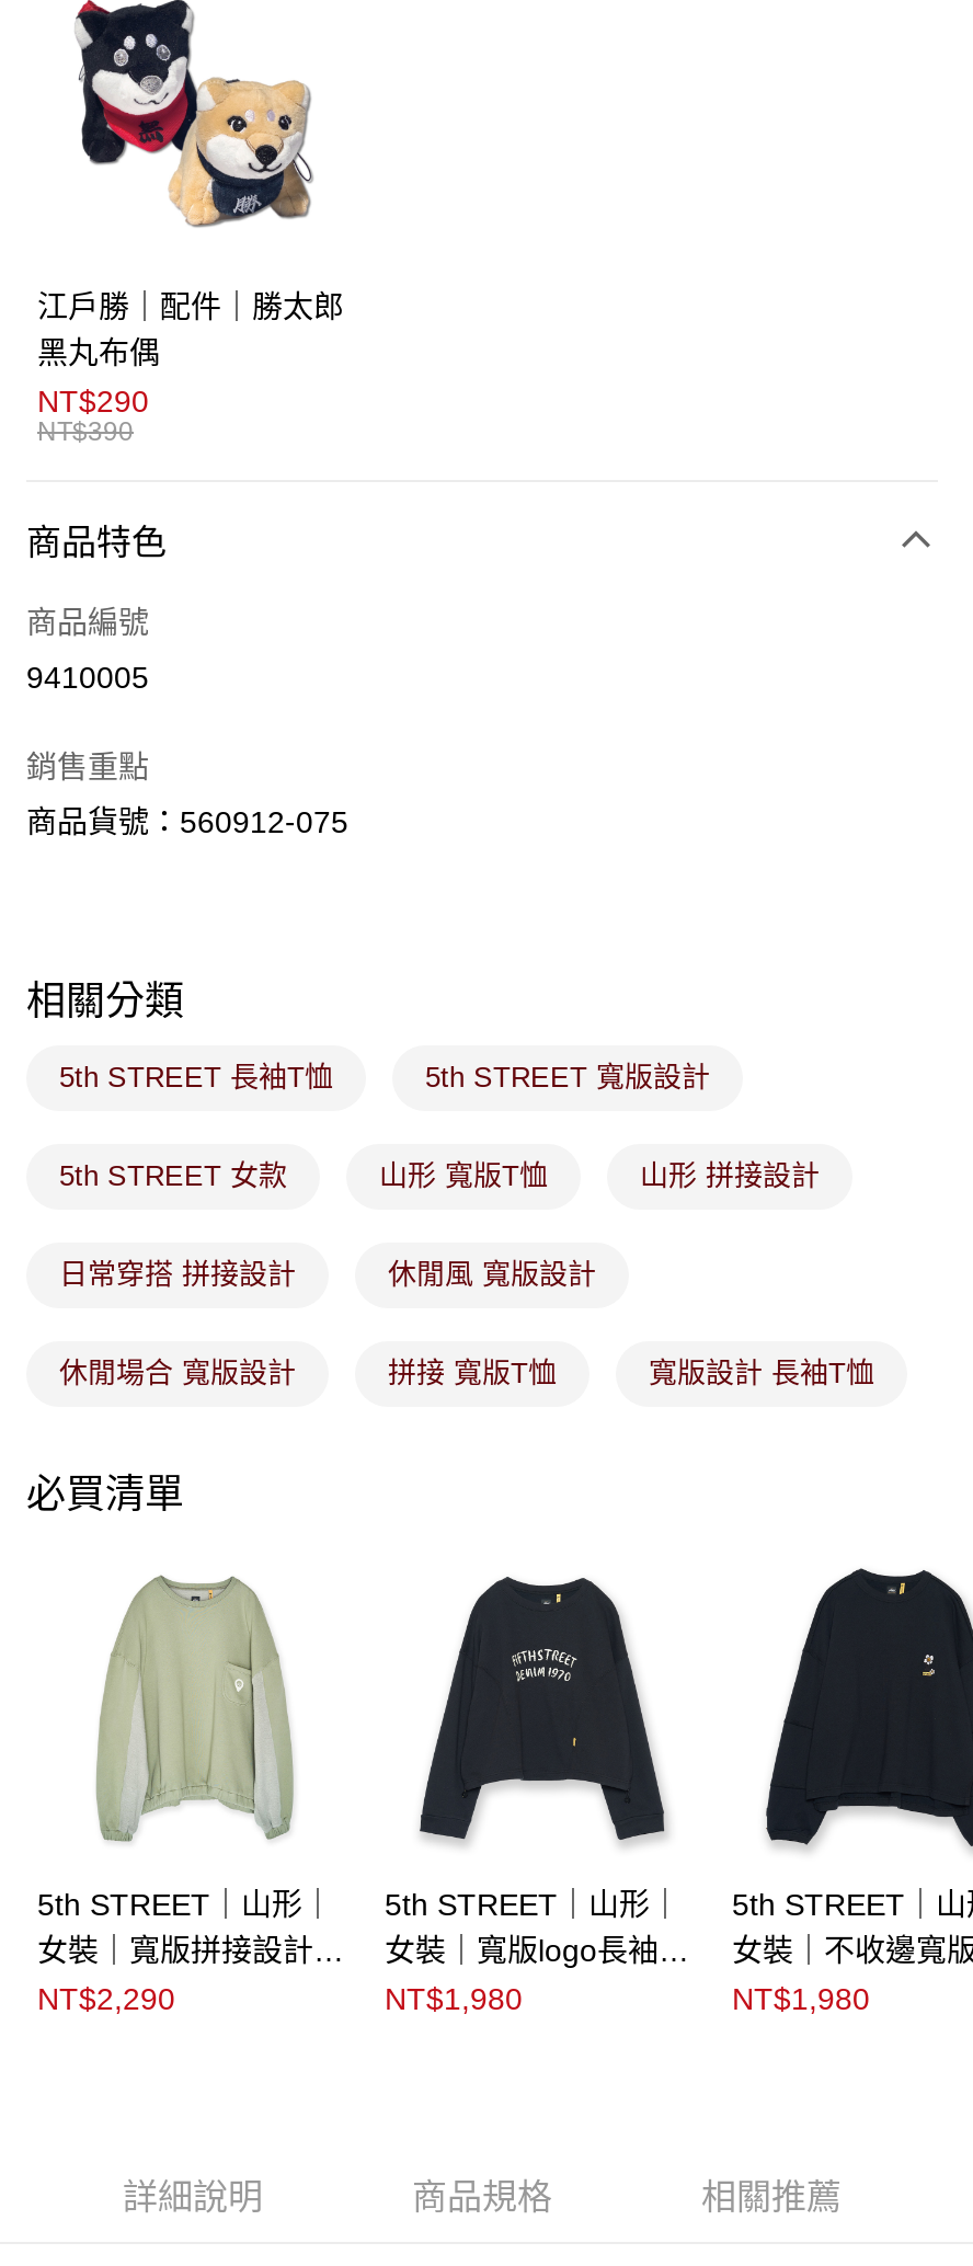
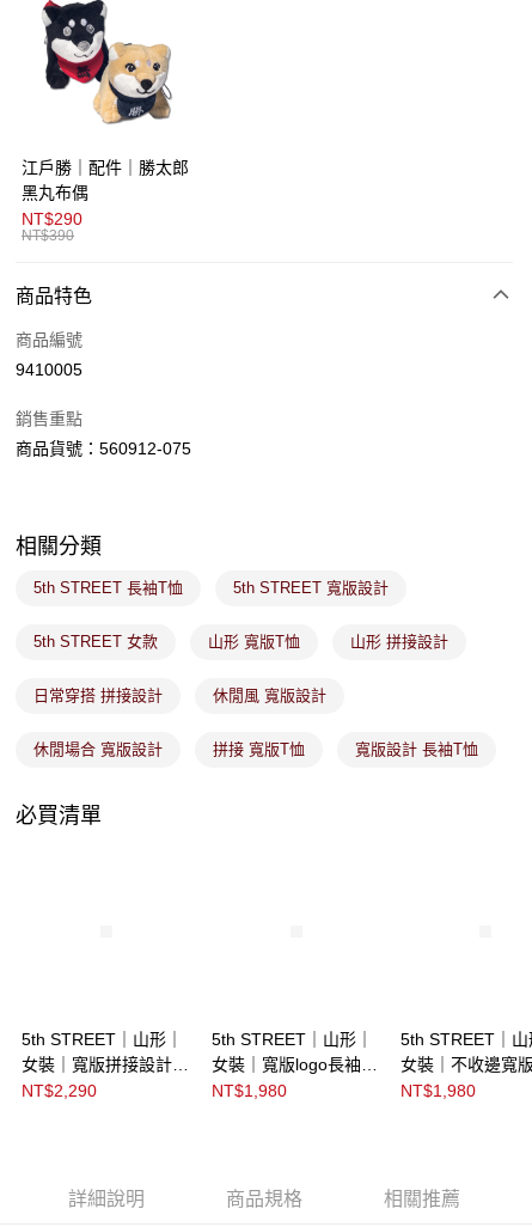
[94,1573,296,1845] [image] -> none
[416,1576,668,1847] [image] -> none
[763,1567,966,1852] [image] -> none

